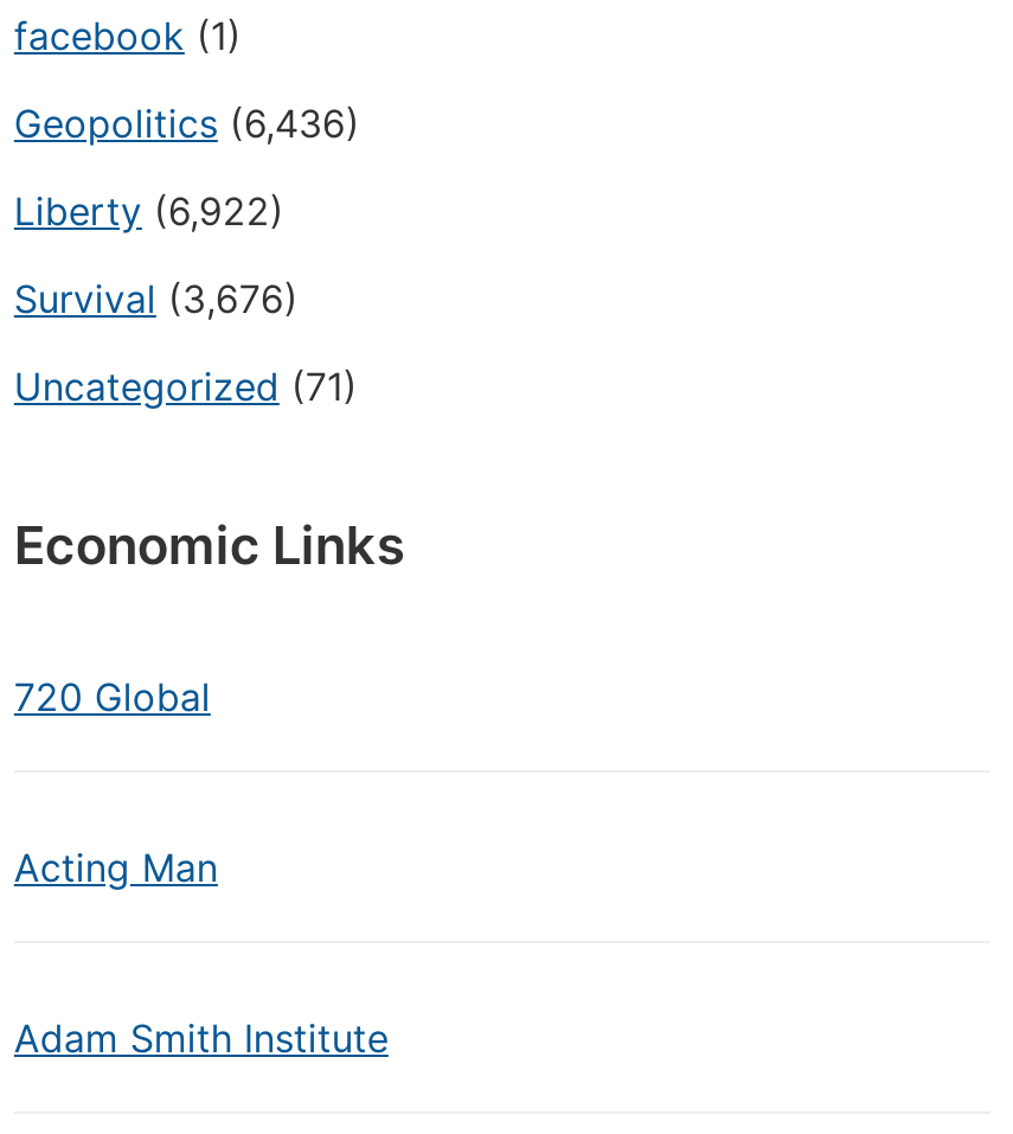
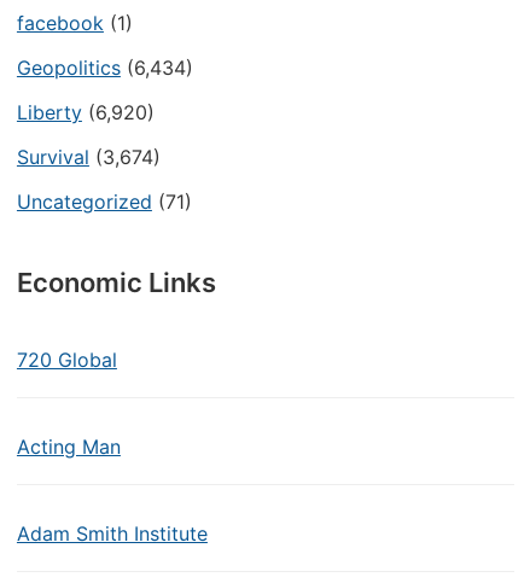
[14,101,360,148] Geopolitics (6,436) -> [17,56,193,80] Geopolitics (6,434)
[14,188,284,236] Liberty (6,922) -> [17,100,154,124] Liberty (6,920)
[14,276,298,323] Survival (3,676) -> [17,145,160,169] Survival (3,674)

